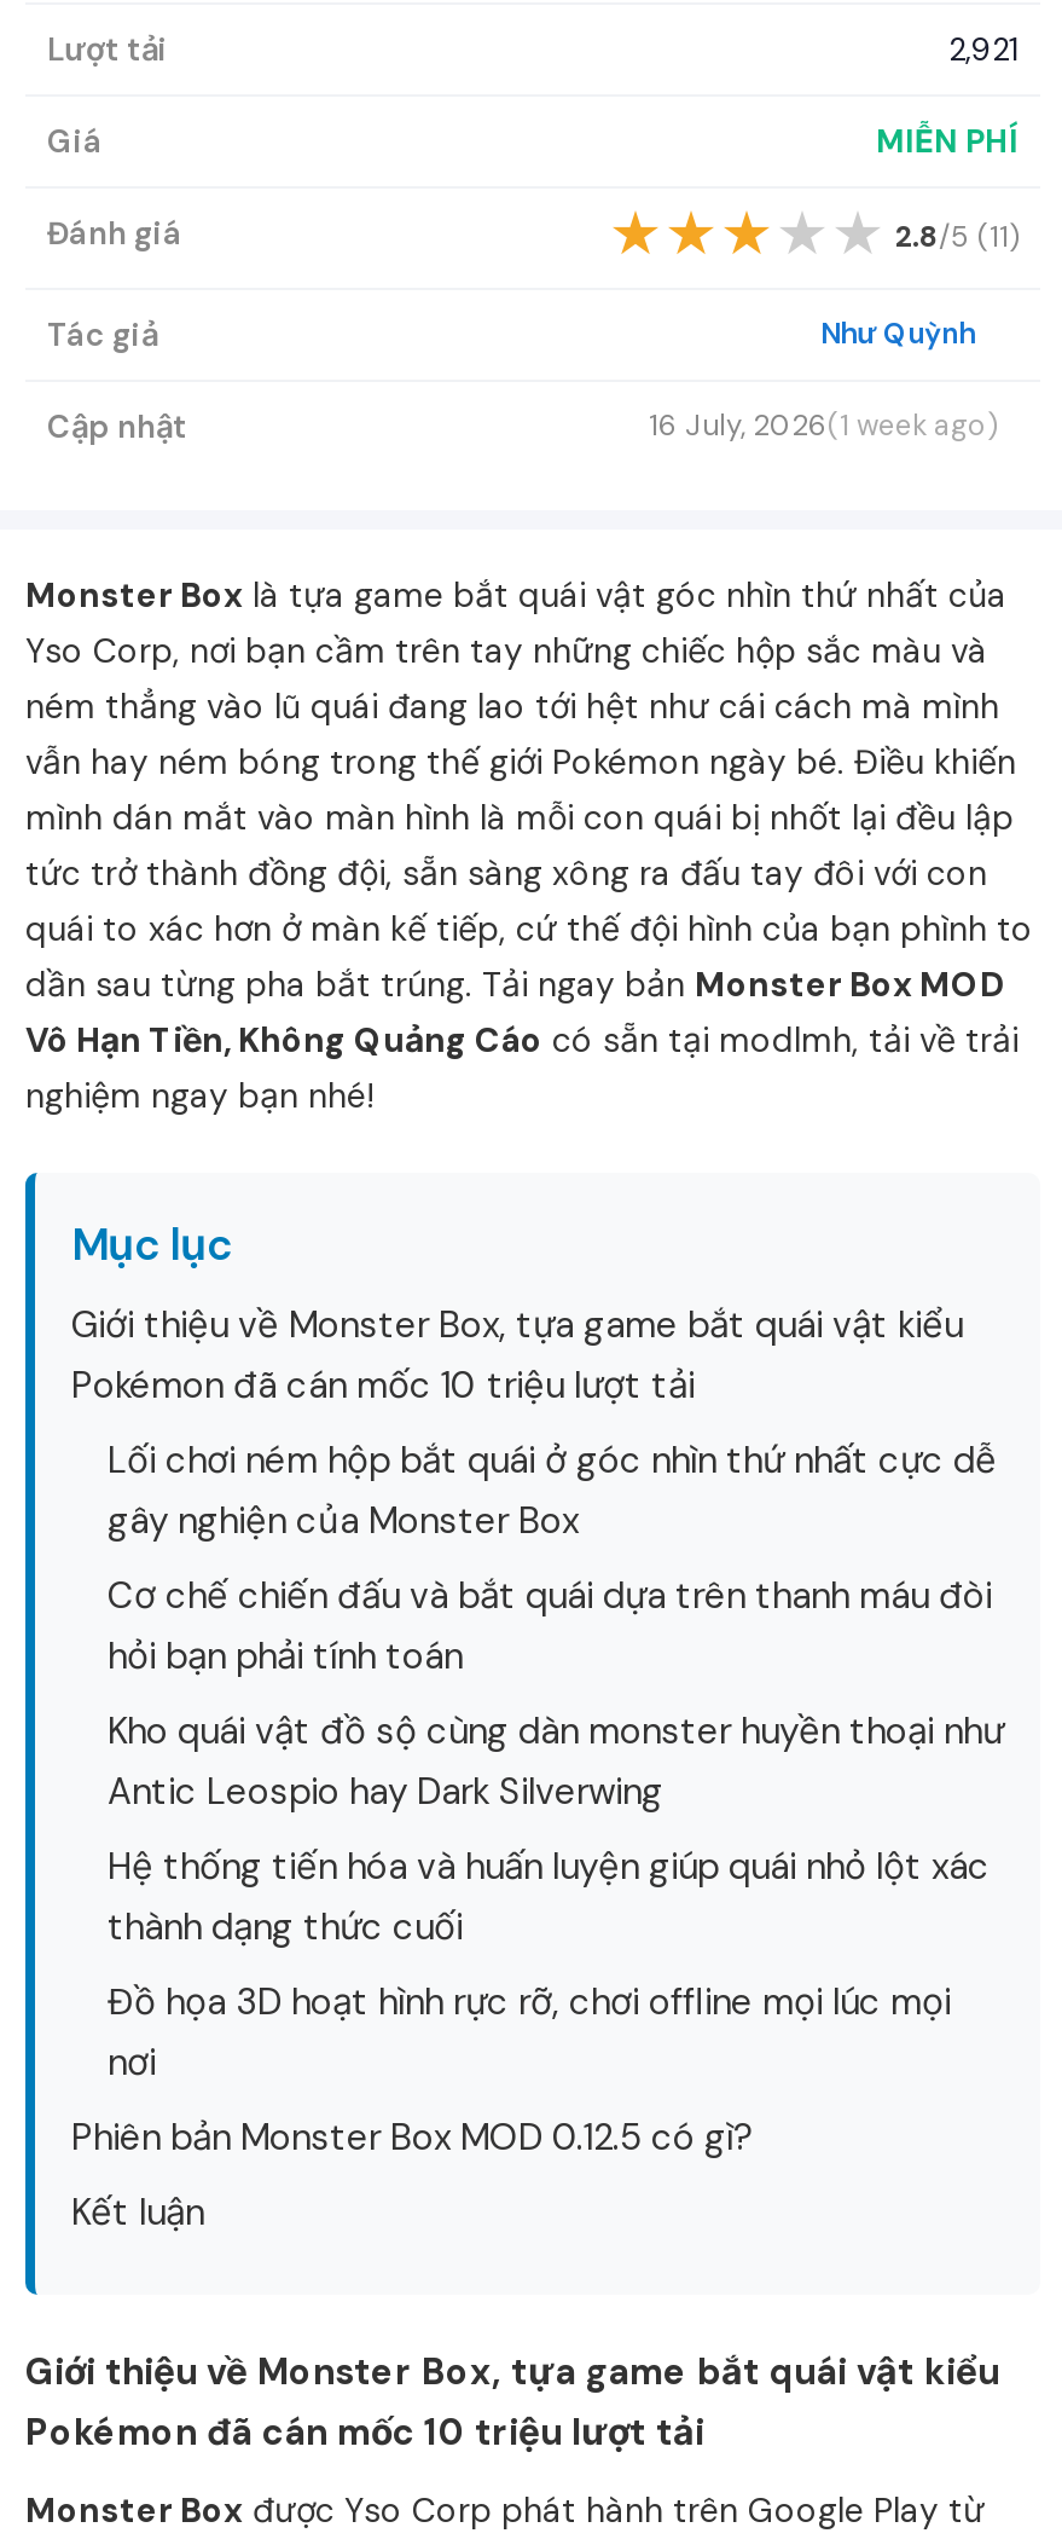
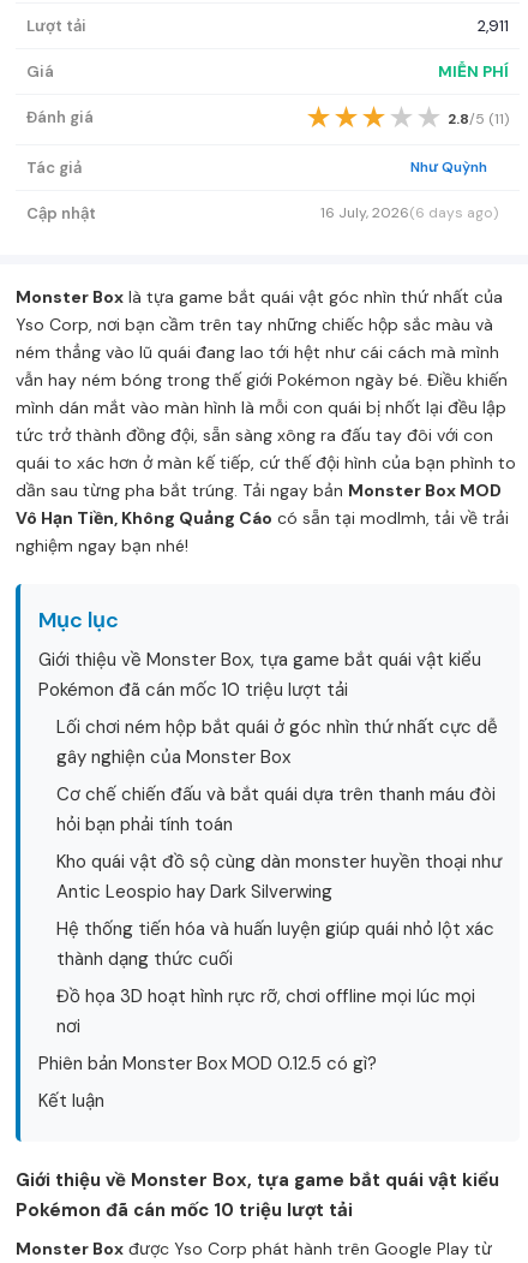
[948,29,1019,70] 2,921 -> [478,16,509,36] 2,911
[649,406,997,445] 16 July, 2026(1 week ago) -> [320,203,498,222] 16 July, 2026(6 days ago)

